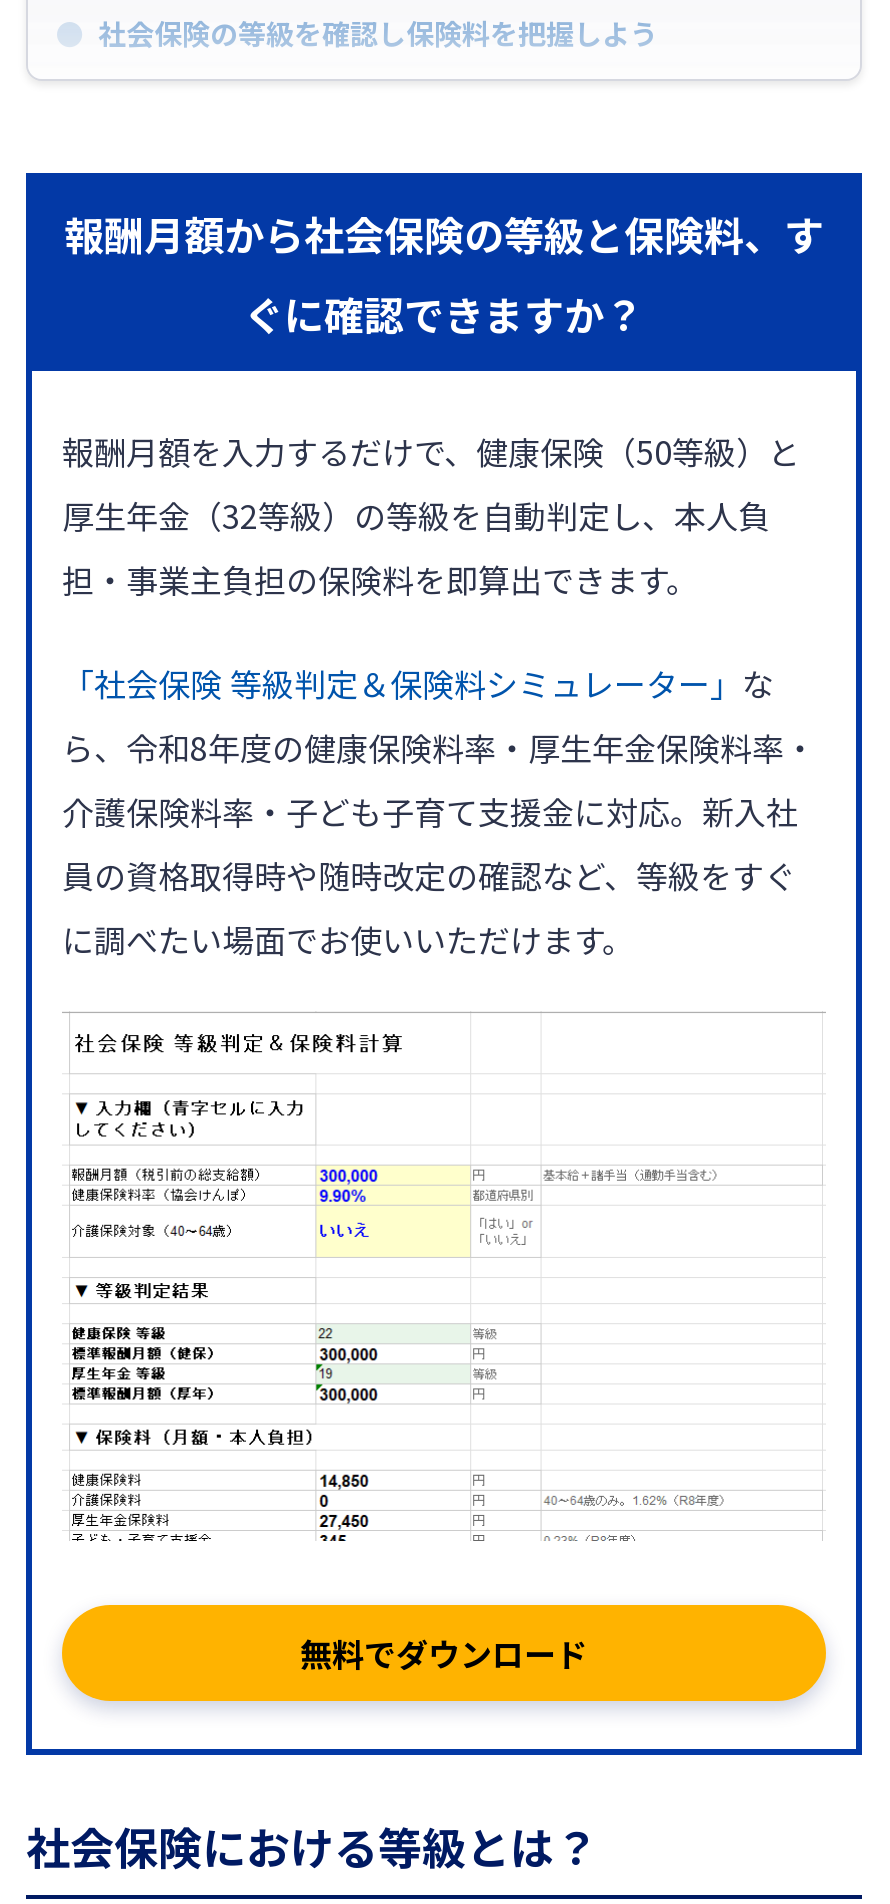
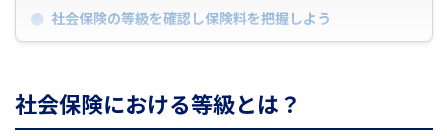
[24,171,864,1759] [image] | 報酬月額から社会保険の等級と保険料、す | ぐに確認できますか？ | 報酬月額を入力するだけで、健康保険（50等級）と | 厚生年金（32等級）の等級を自動判定し、本人負 | 担・事業主負担の保険料を即算出できます。 | 「社会保険 等級判定＆保険料シミュレーター」な | ら、令和8年度の健康保険料率・厚生年金保険料率・ | 介護保険料率・子ども子育て支援金に対応。新入社 | 員の資格取得時や随時改定の確認など、等級をすぐ | に調べたい場面でお使いいただけます。 -> none
[300,1630,588,1678] 無料でダウンロード -> none

